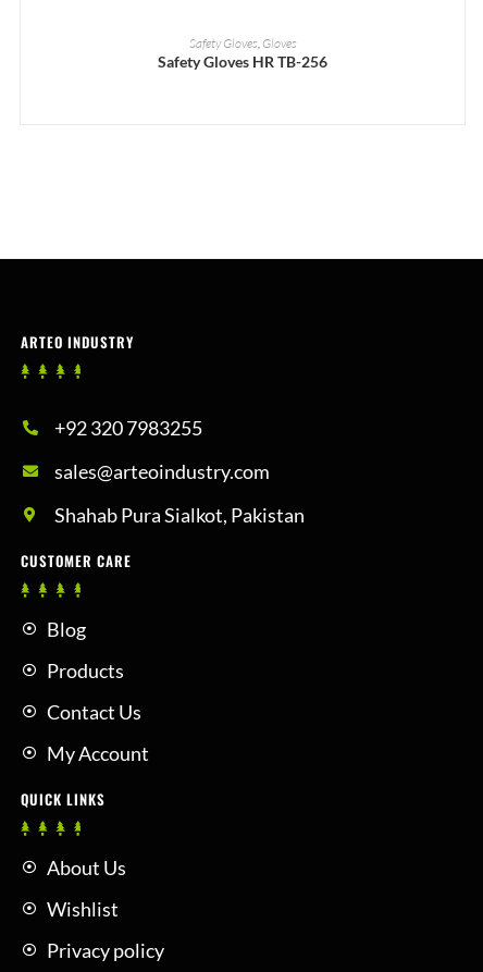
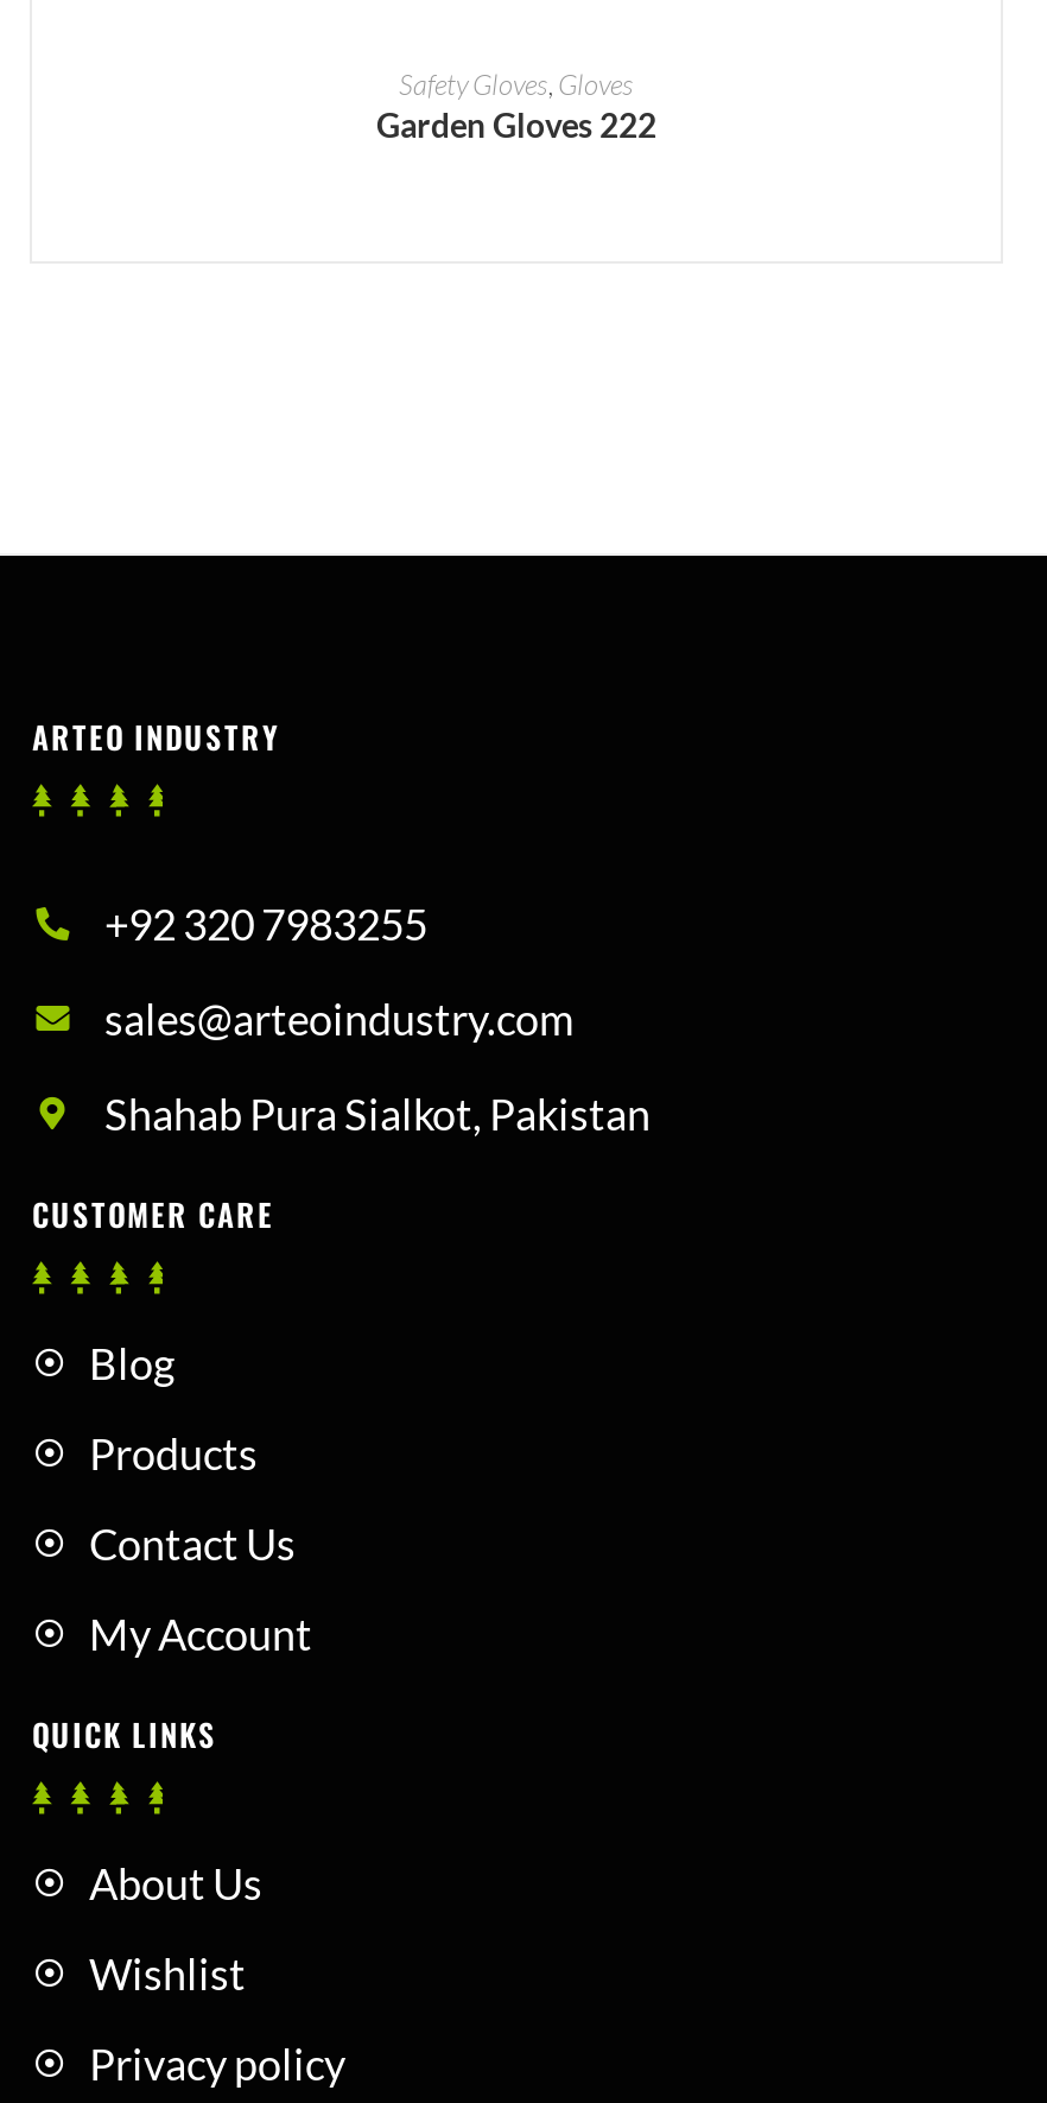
[158,52,327,71] Safety Gloves HR TB-256 -> [376,104,656,145] Garden Gloves 222

